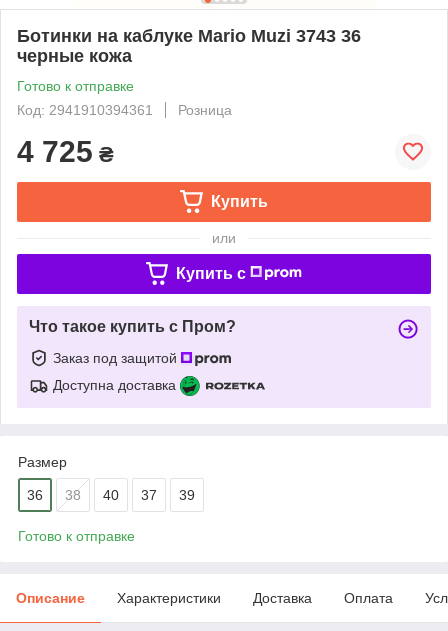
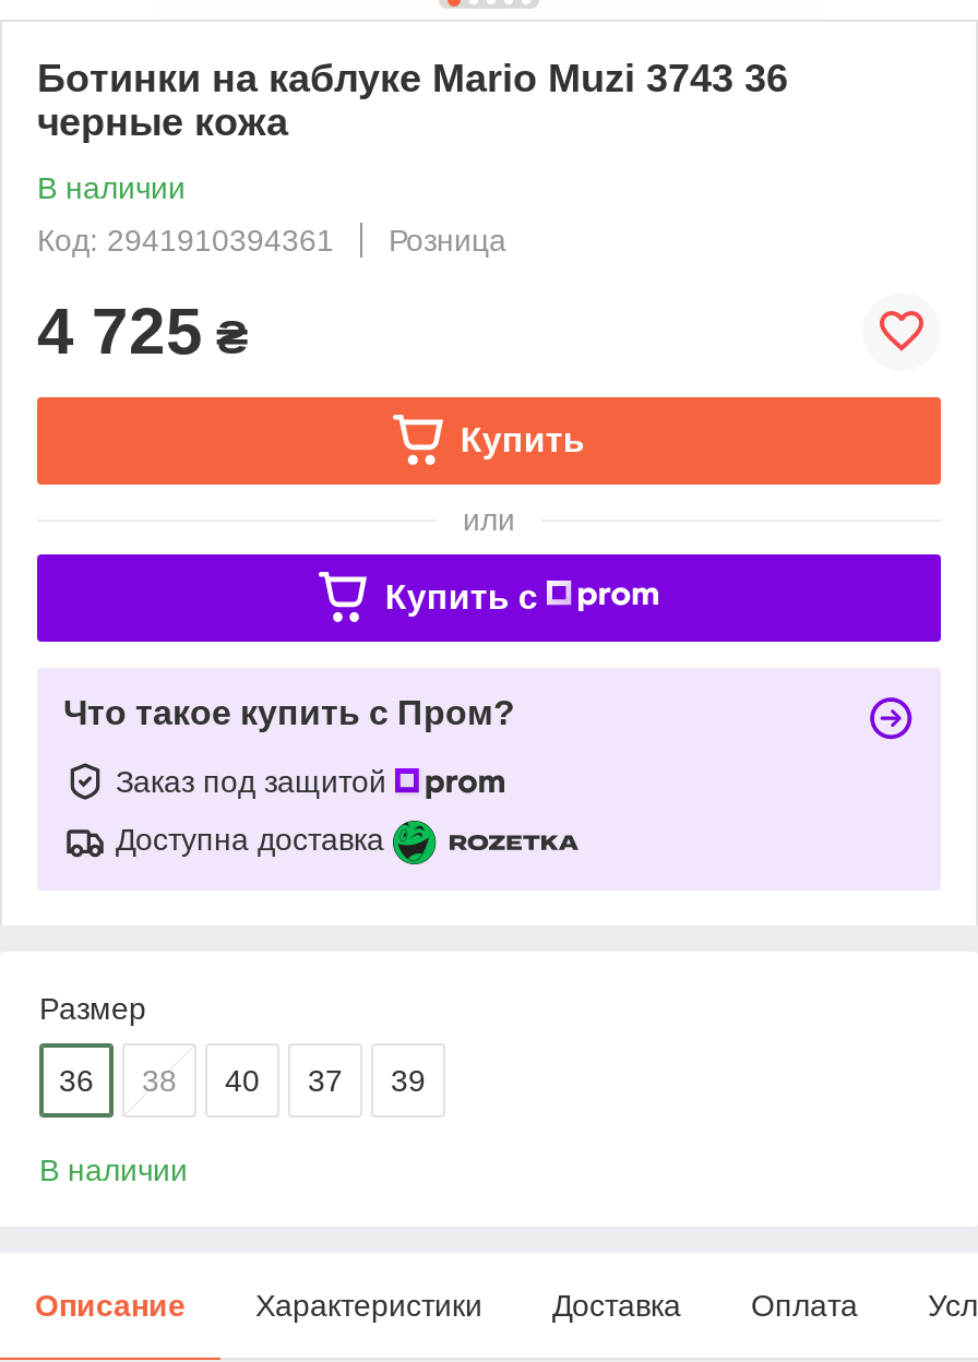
[17,78,134,94] Готово к отправке -> [37,170,186,205] В наличии
[18,528,135,544] Готово к отправке -> [39,1152,188,1187] В наличии

